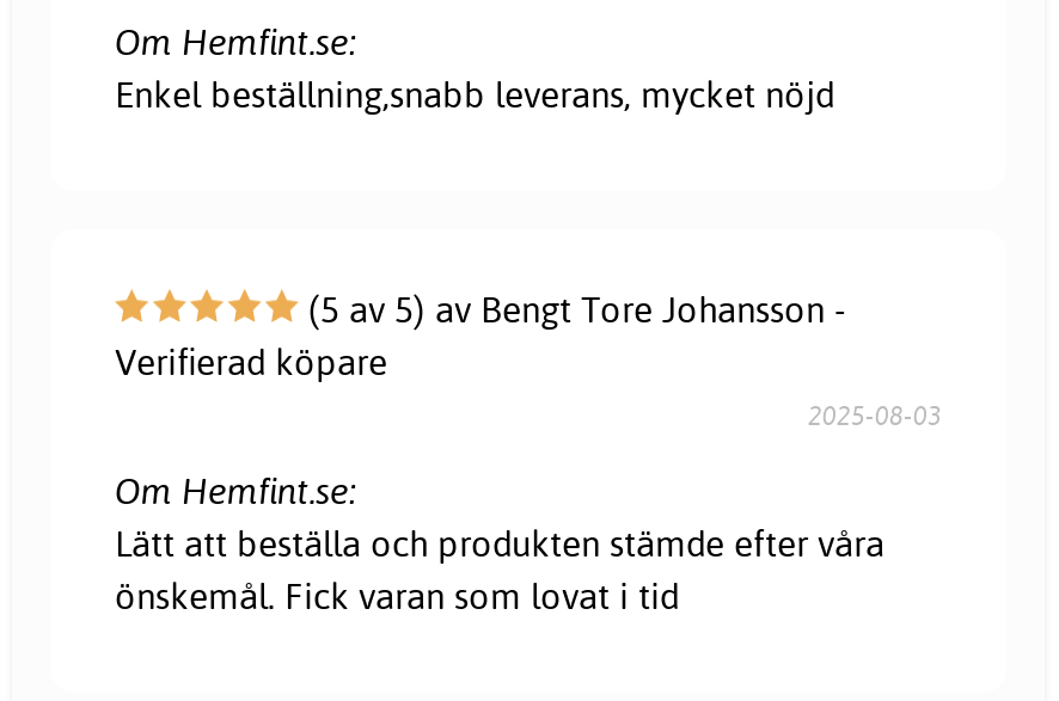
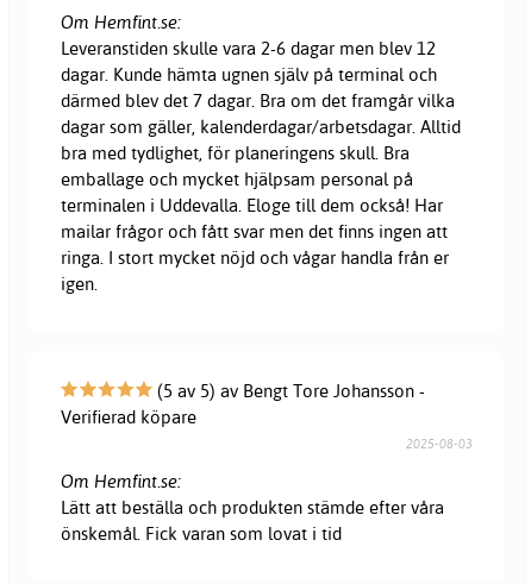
[115,72,834,118] Enkel beställning,snabb leverans, mycket nöjd -> [61,37,461,295] Leveranstiden skulle vara 2-6 dagar men blev 12 | dagar. Kunde hämta ugnen själv på terminal och | därmed blev det 7 dagar. Bra om det framgår vilka | dagar som gäller, kalenderdagar/arbetsdagar. Alltid | bra med tydlighet, för planeringens skull. Bra | emballage och mycket hjälpsam personal på | terminalen i Uddevalla. Eloge till dem också! Har | mailar frågor och fått svar men det finns ingen att | ringa. I stort mycket nöjd och vågar handla från er | igen.

